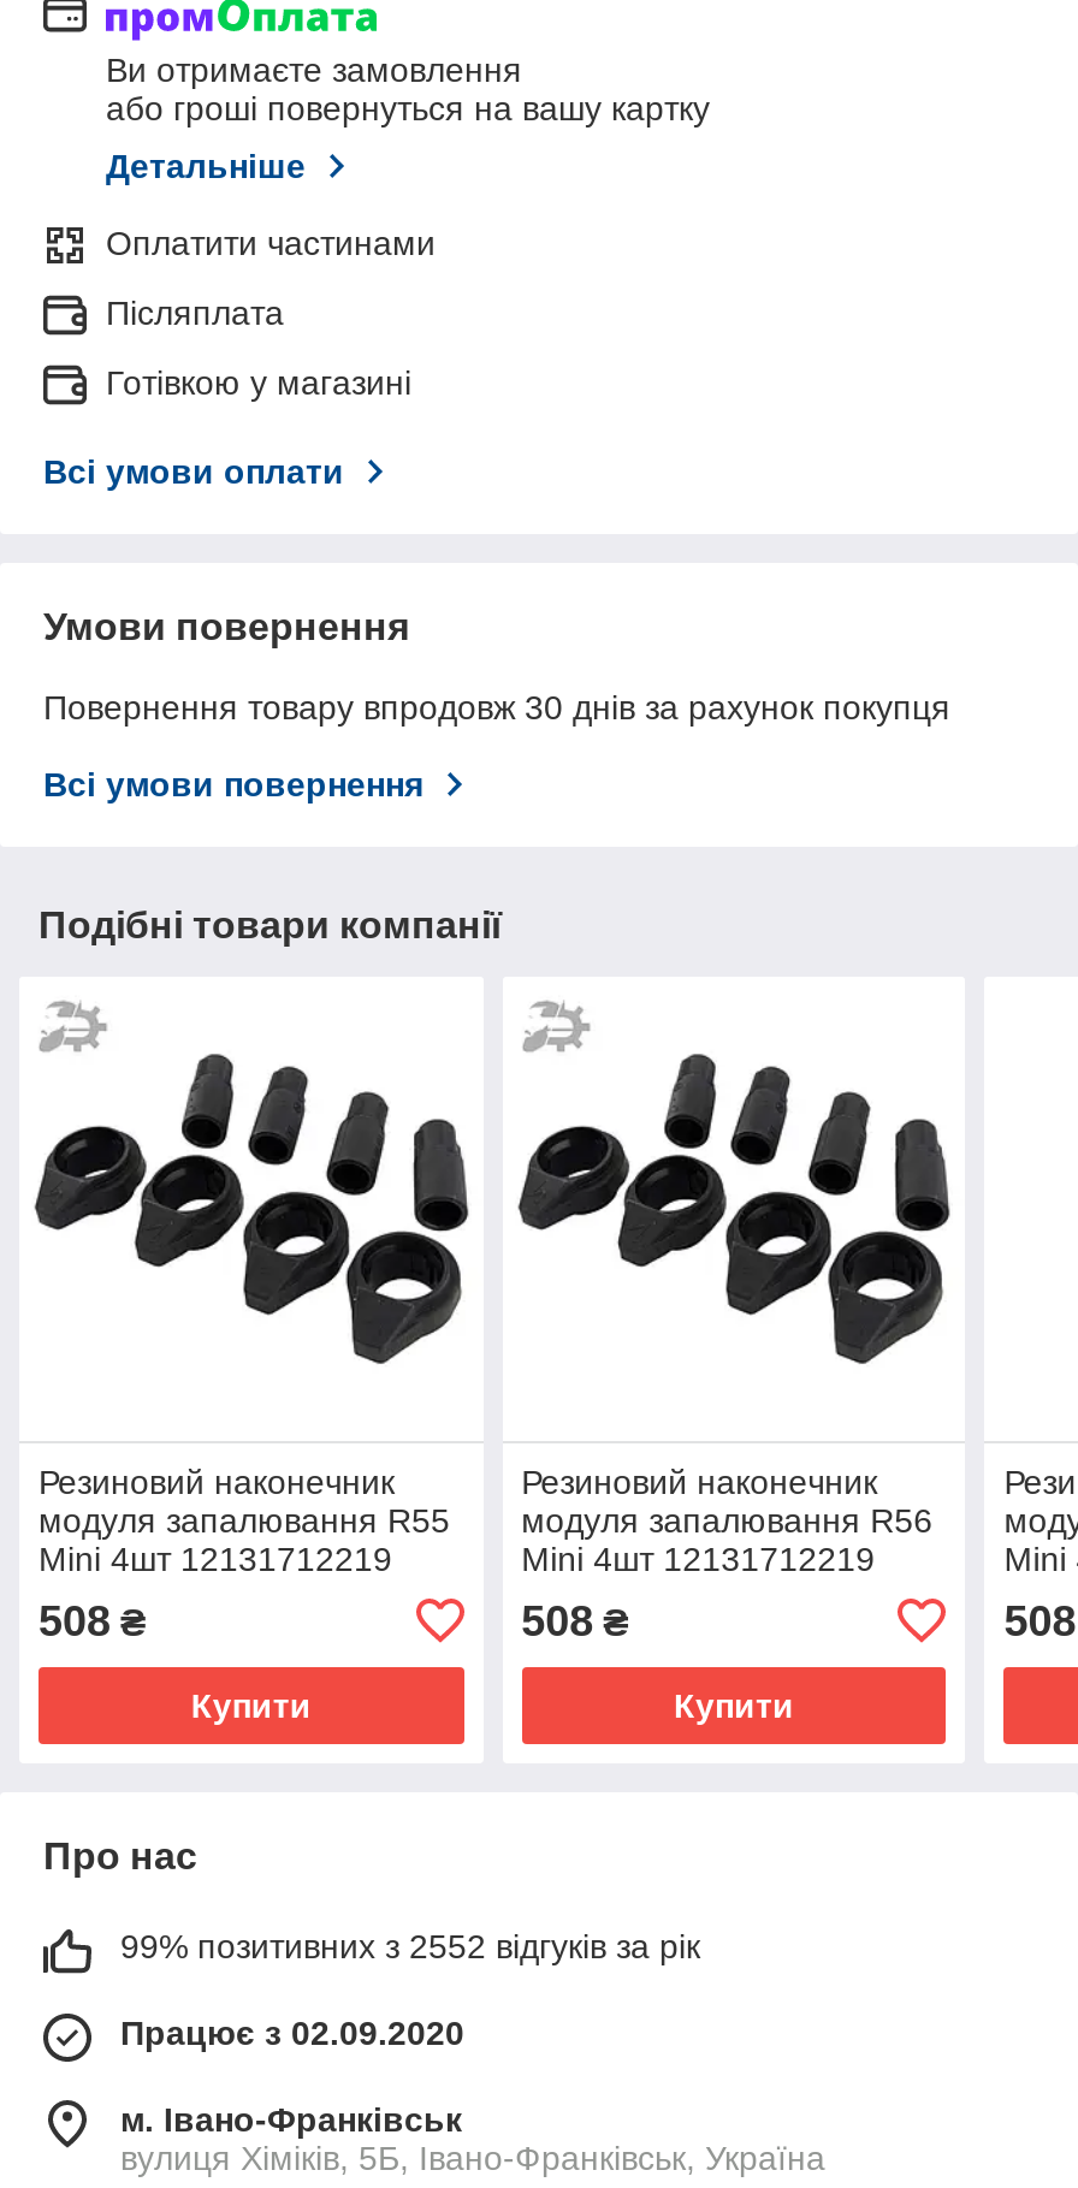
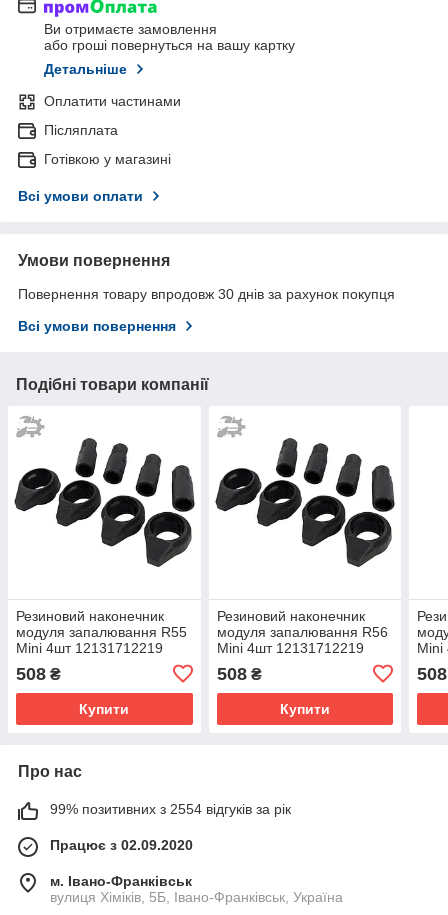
[120,1926,700,1965] 99% позитивних з 2552 відгуків за рік -> [50,801,291,817] 99% позитивних з 2554 відгуків за рік

